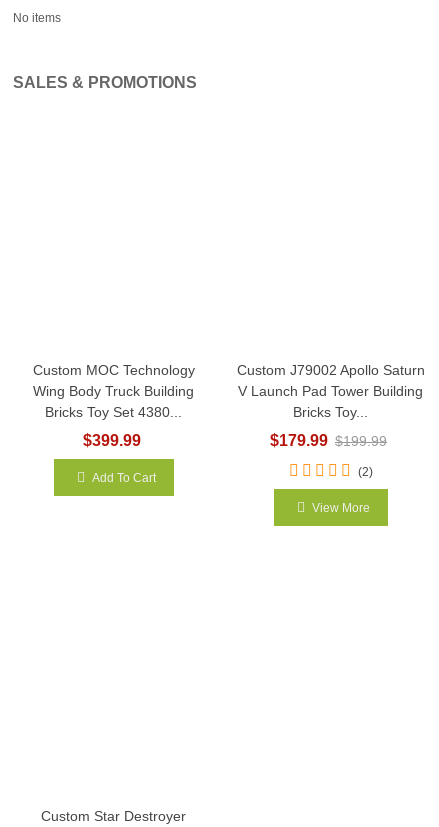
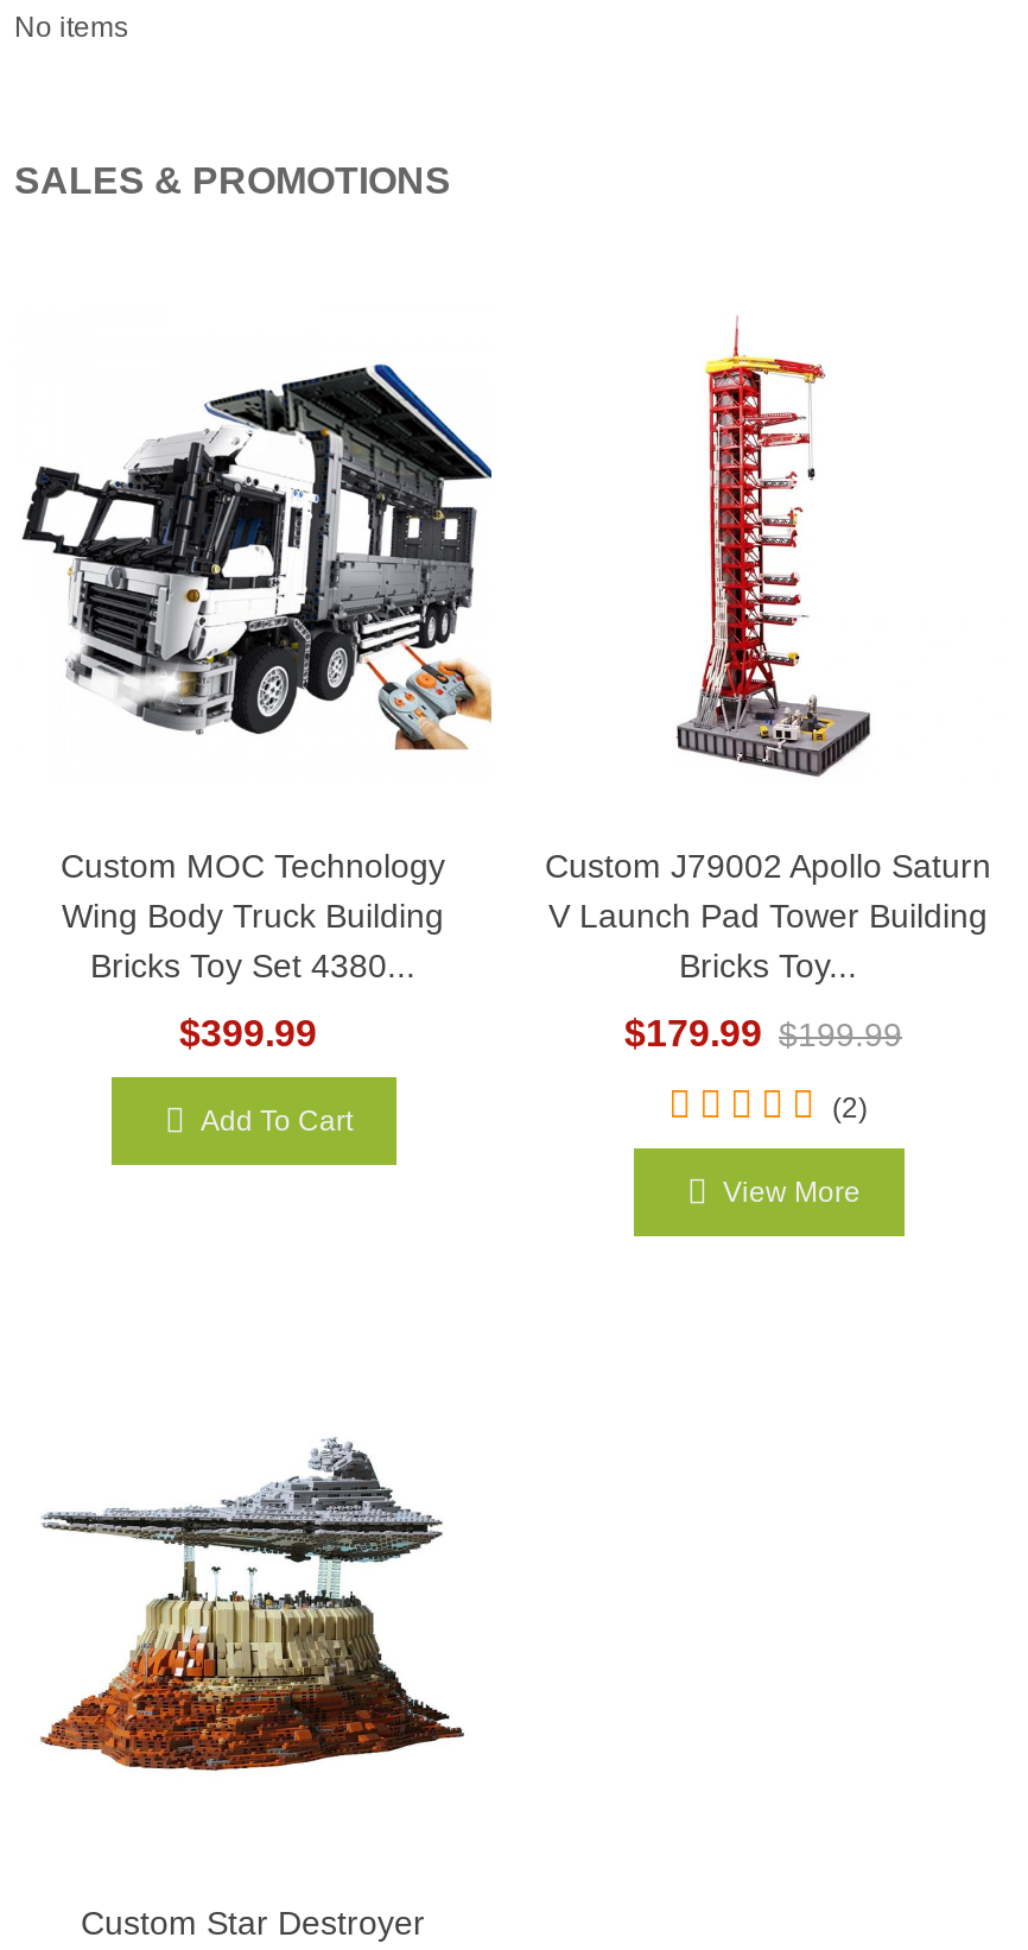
none -> [21,361,494,753] [image]
none -> [674,325,874,779] [image]
none -> [38,1437,465,1774] [image]

